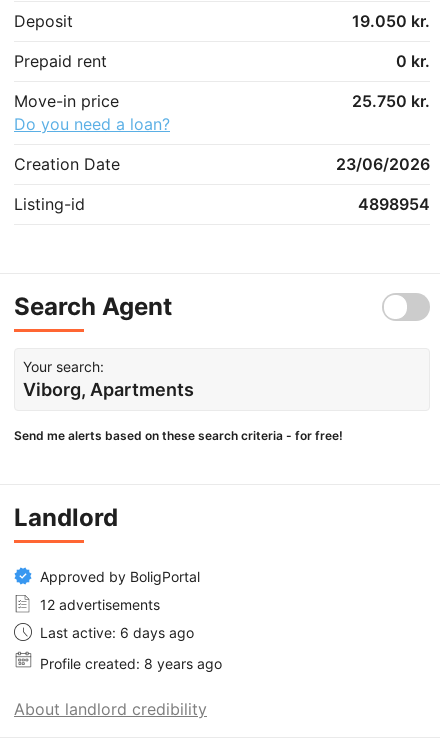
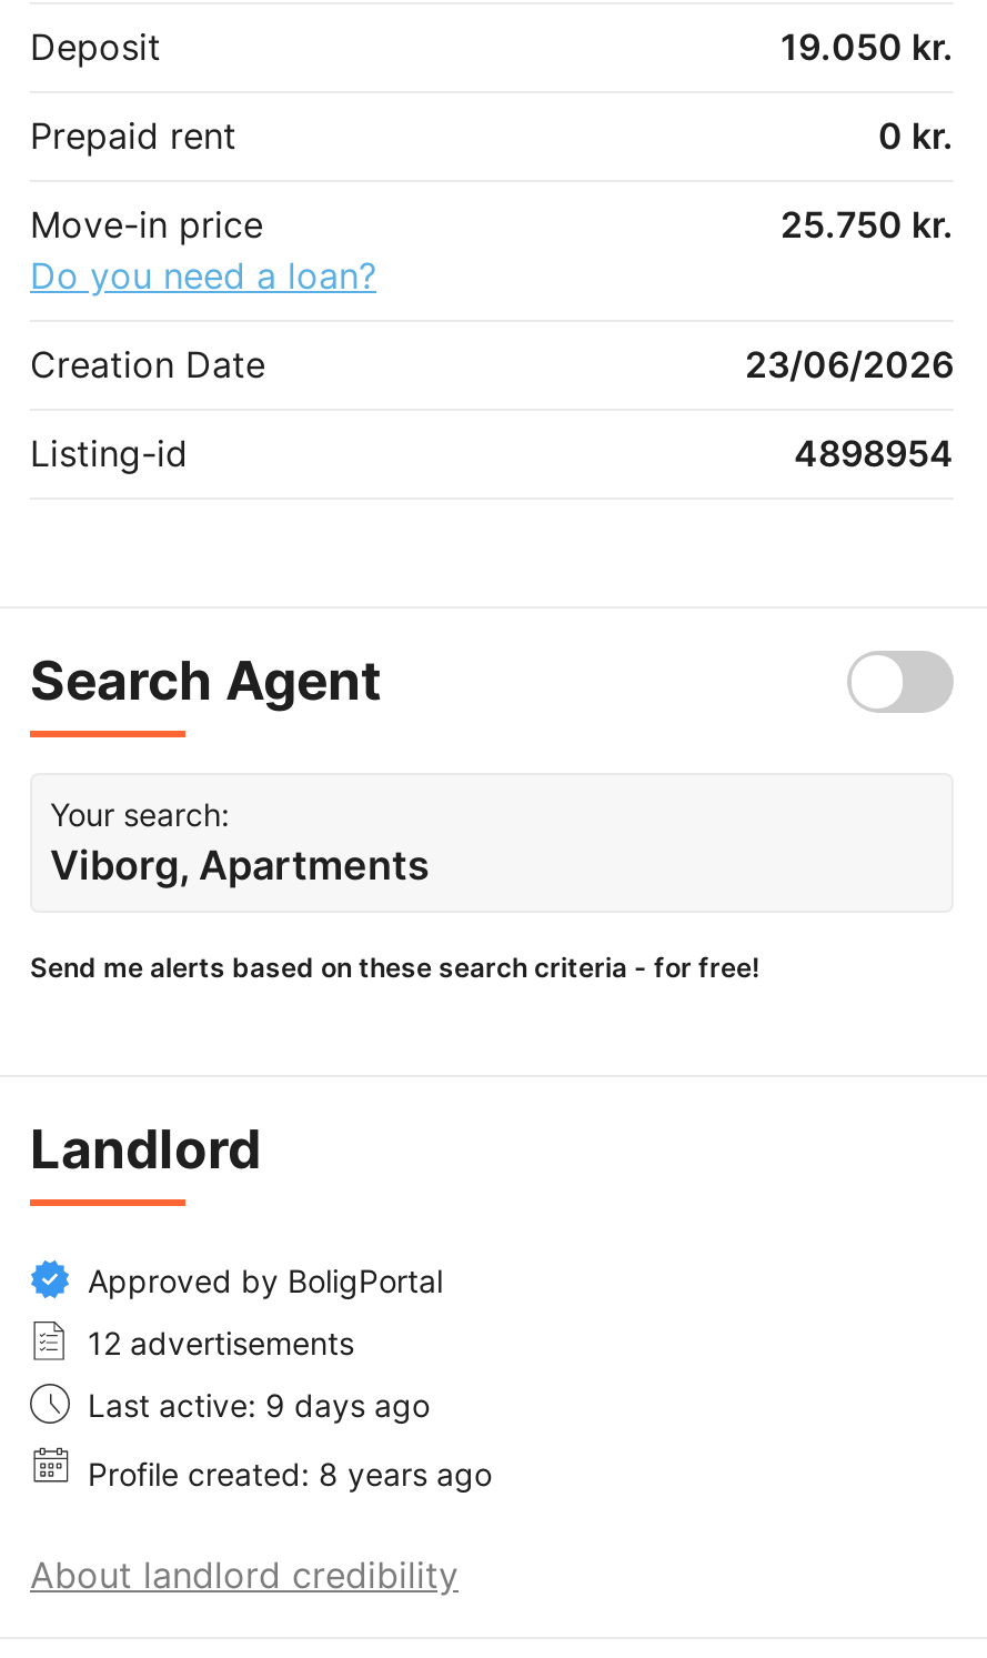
[40,624,194,641] Last active: 6 days ago -> [88,1386,430,1424] Last active: 9 days ago

